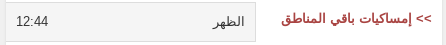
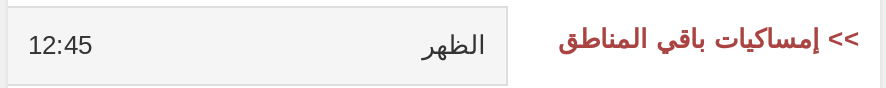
[17,14,49,29] 12:44 -> [30,29,94,59] 12:45

